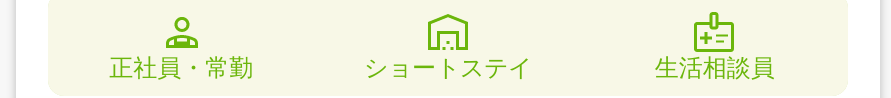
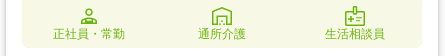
[364,54,532,82] ショートステイ -> [198,27,246,41] 通所介護

